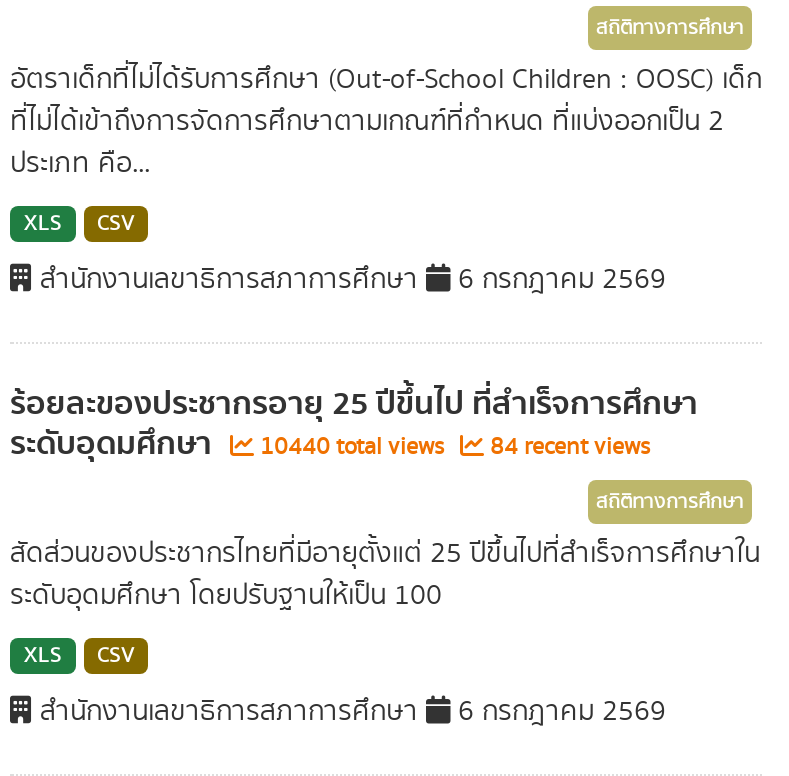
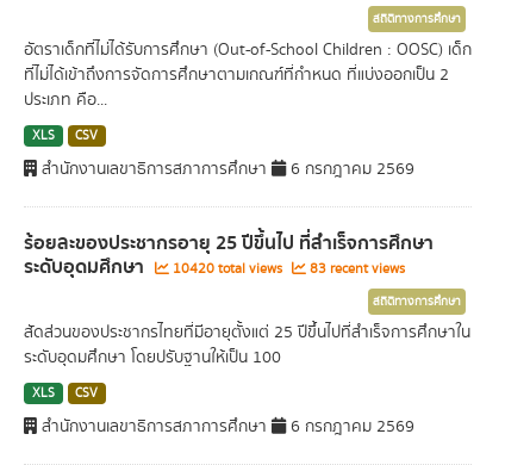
[254,430,450,464] 10440 total views -> [169,259,286,279] 10420 total views
[484,430,650,464] 84 recent views -> [306,259,405,279] 83 recent views

